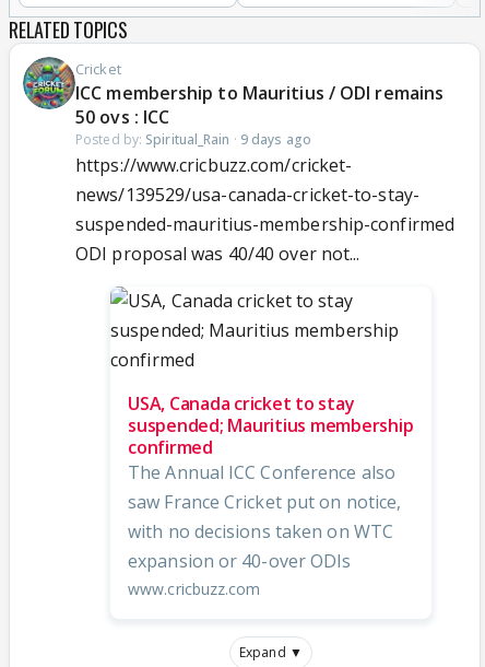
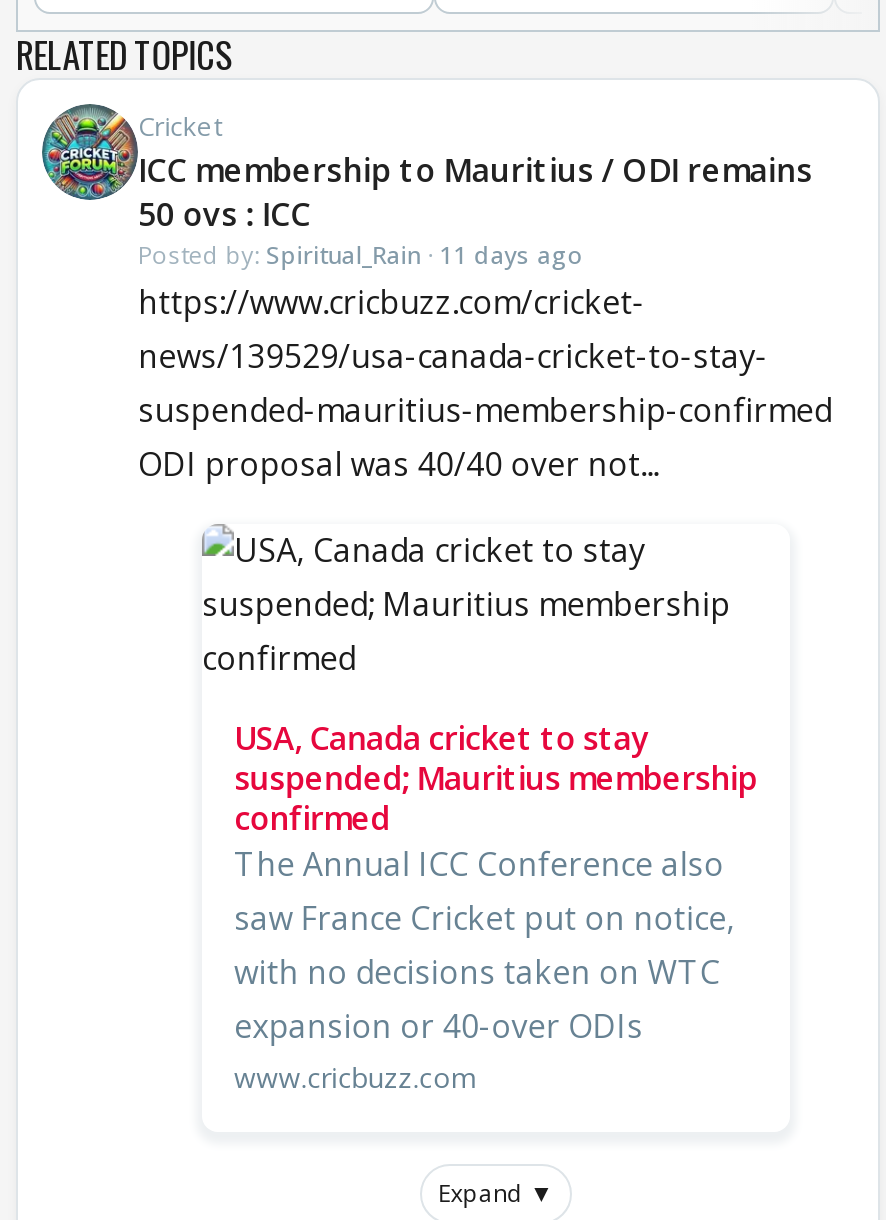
[75,130,311,149] Posted by: Spiritual_Rain · 9 days ago -> [138,238,584,272] Posted by: Spiritual_Rain · 11 days ago

